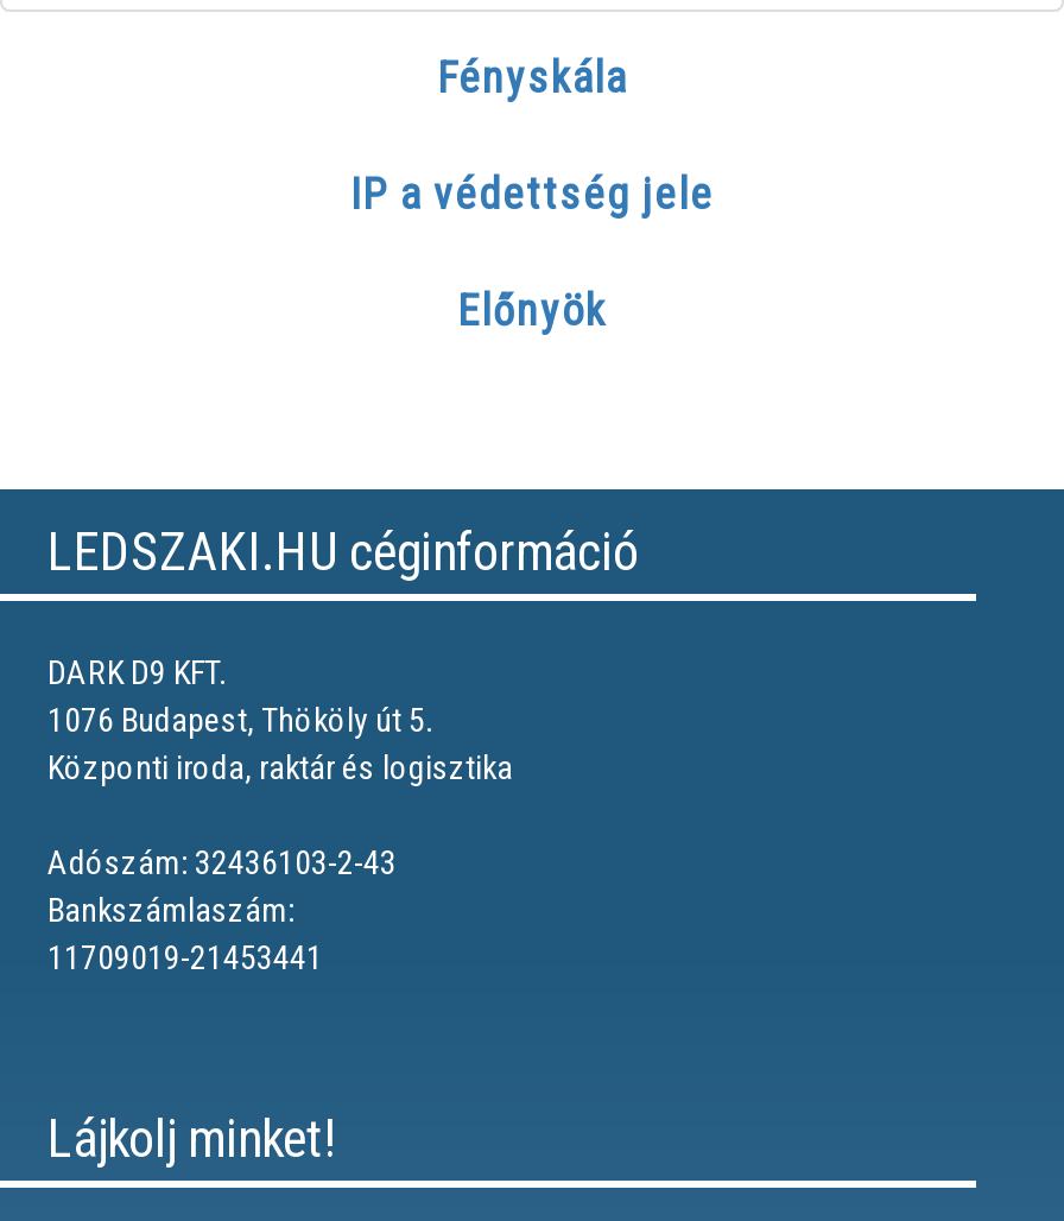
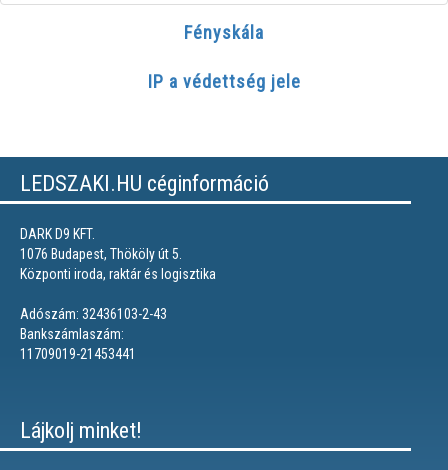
[457,284,607,334] Előnyök -> none

